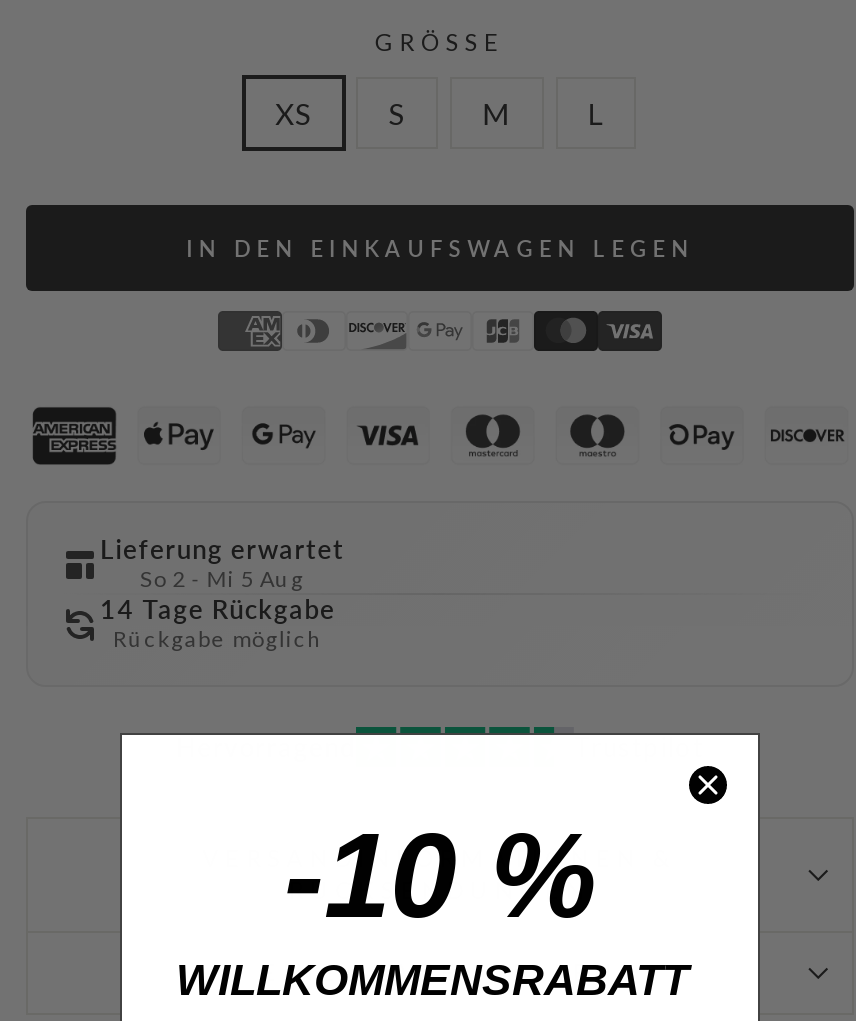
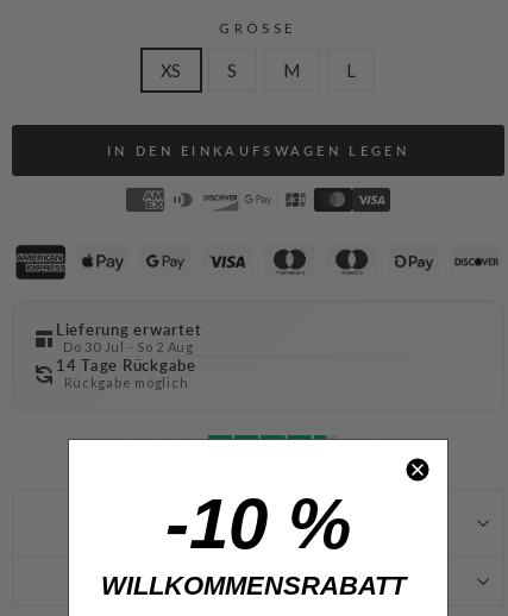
[140,565,304,591] So 2 - Mi 5 Aug -> [63,339,194,354] Do 30 Jul - So 2 Aug

